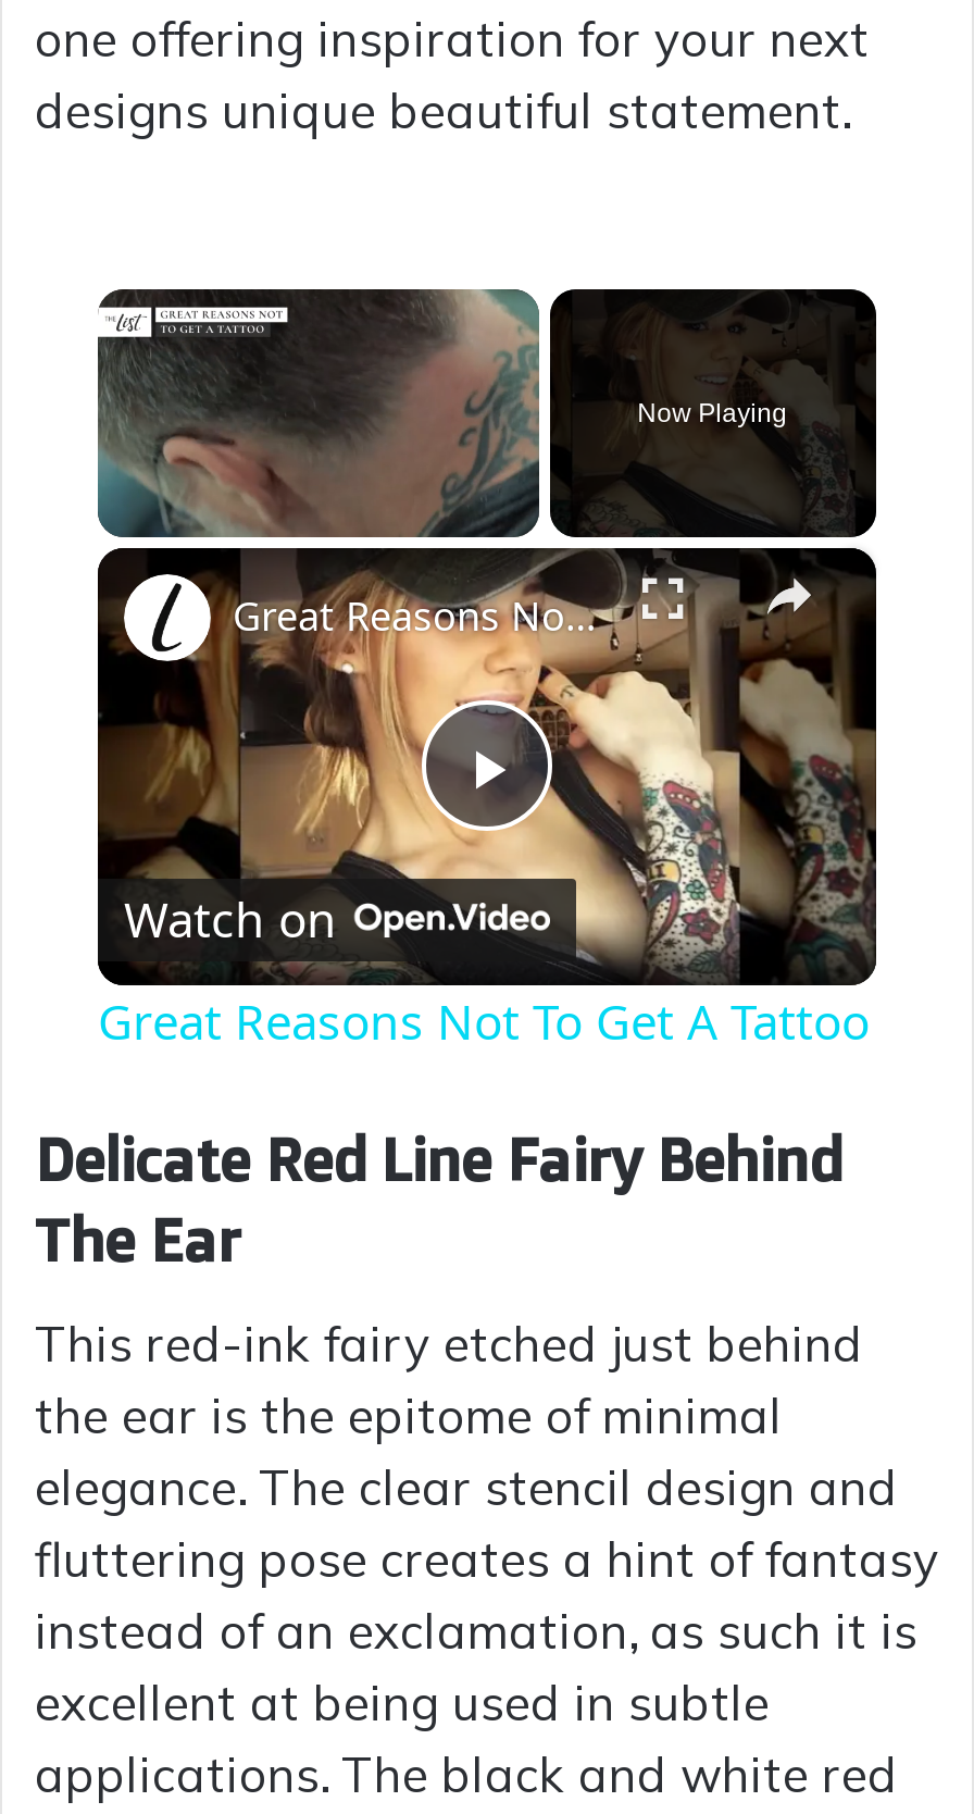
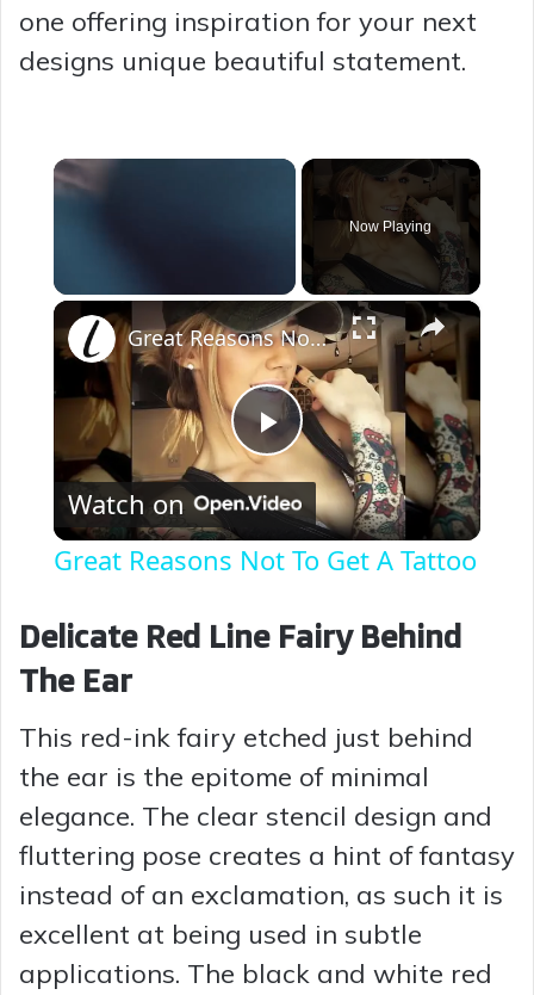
[98,287,541,537] [image] -> [52,157,297,295] [image]

